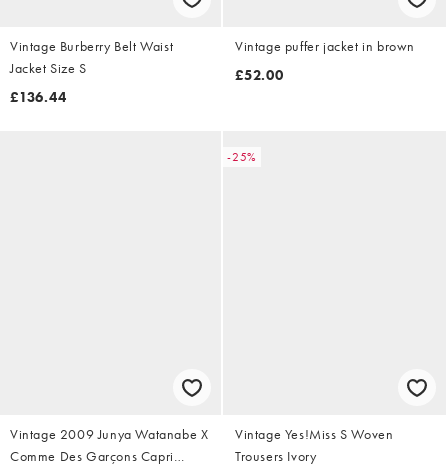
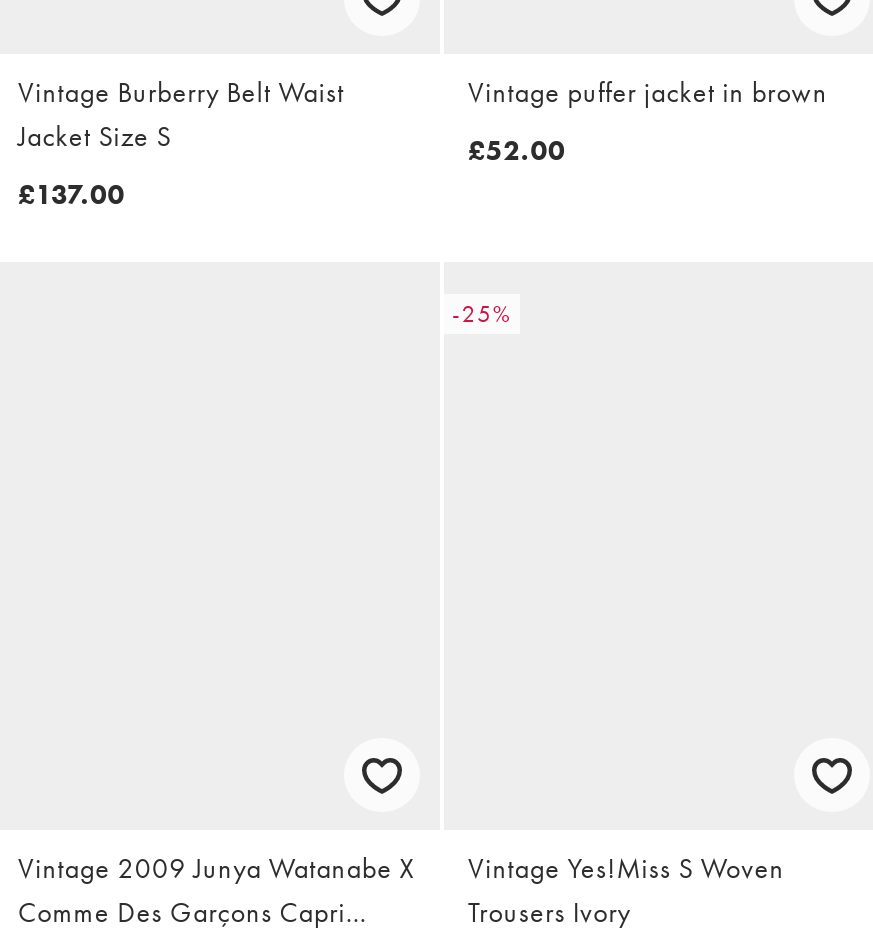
[10,88,67,106] £136.44 -> [18,175,125,211] £137.00

